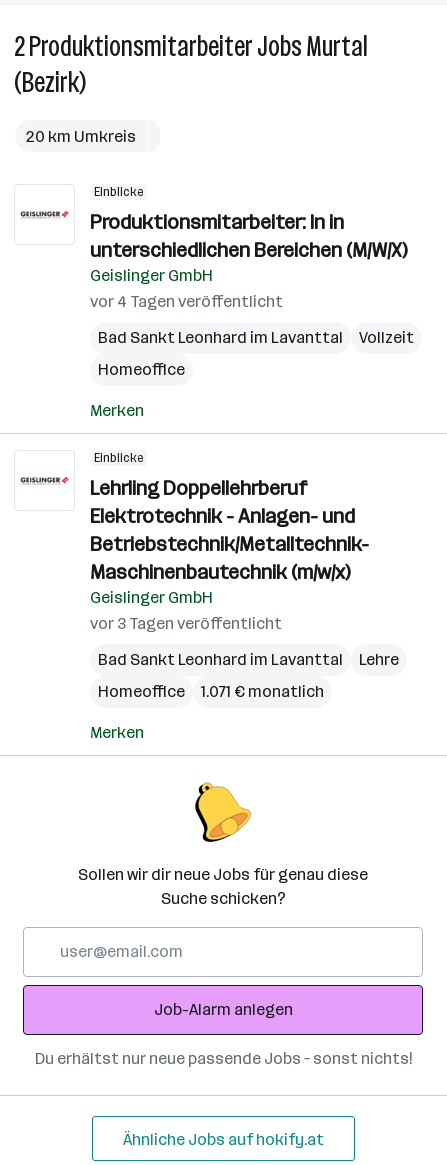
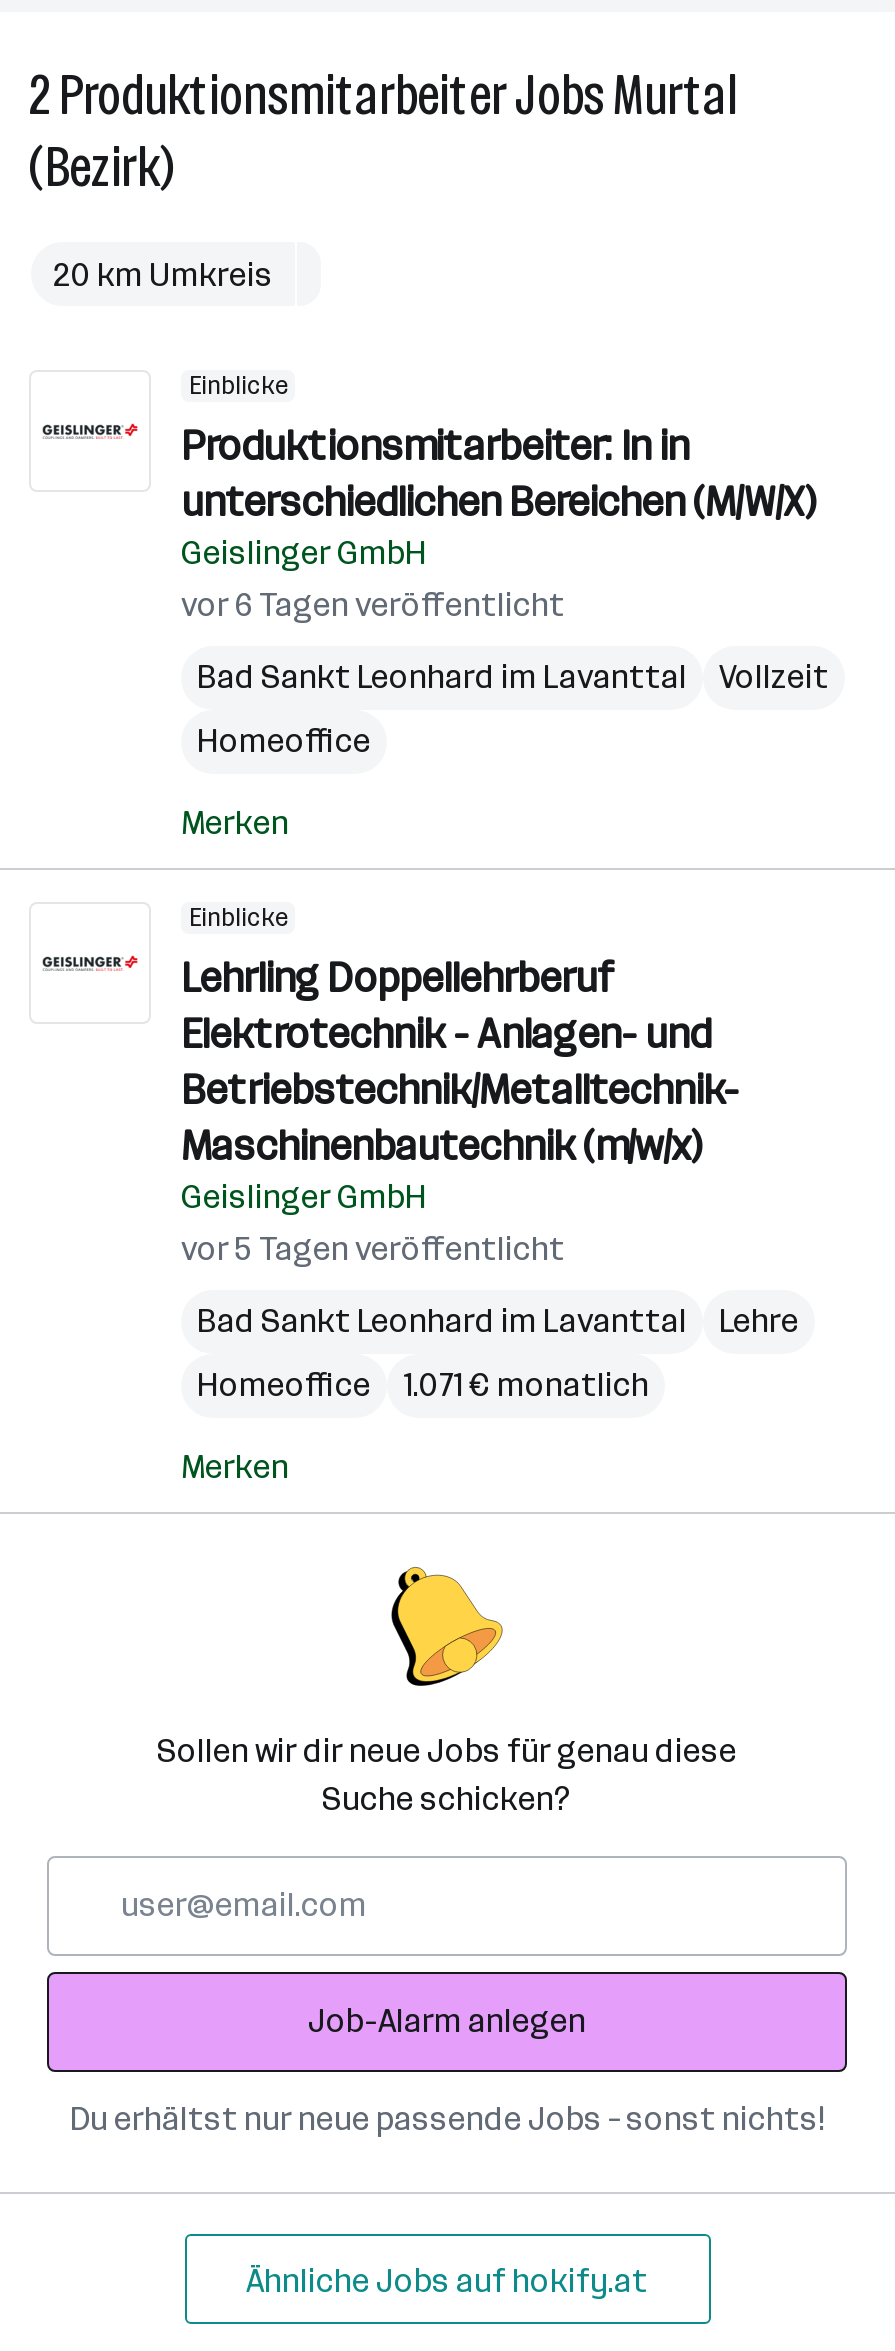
[90,292,283,311] vor 4 Tagen veröffentlicht -> [181,586,565,624] vor 6 Tagen veröffentlicht
[90,614,282,633] vor 3 Tagen veröffentlicht -> [181,1230,565,1268] vor 5 Tagen veröffentlicht

